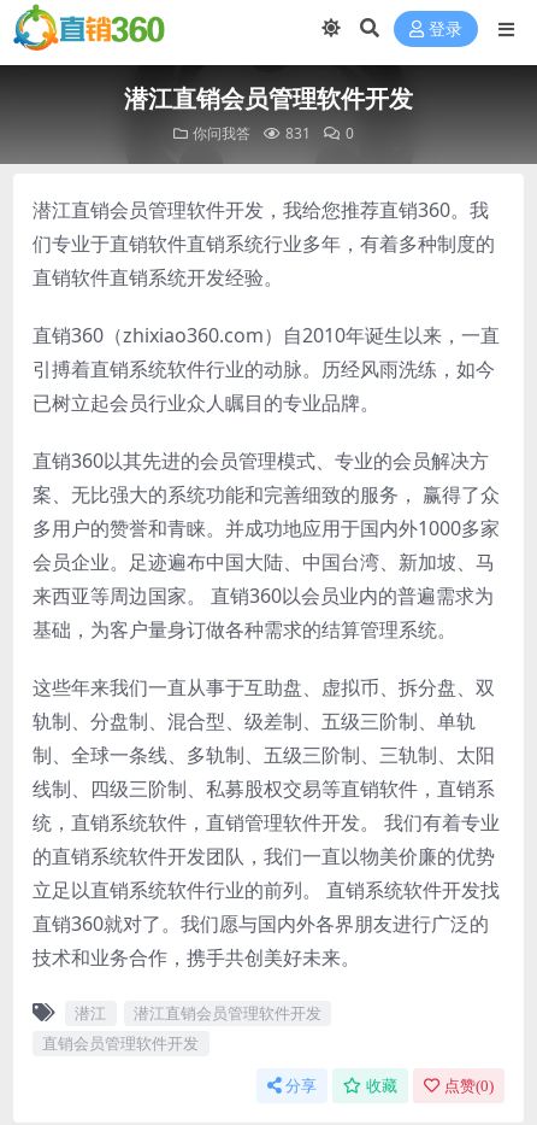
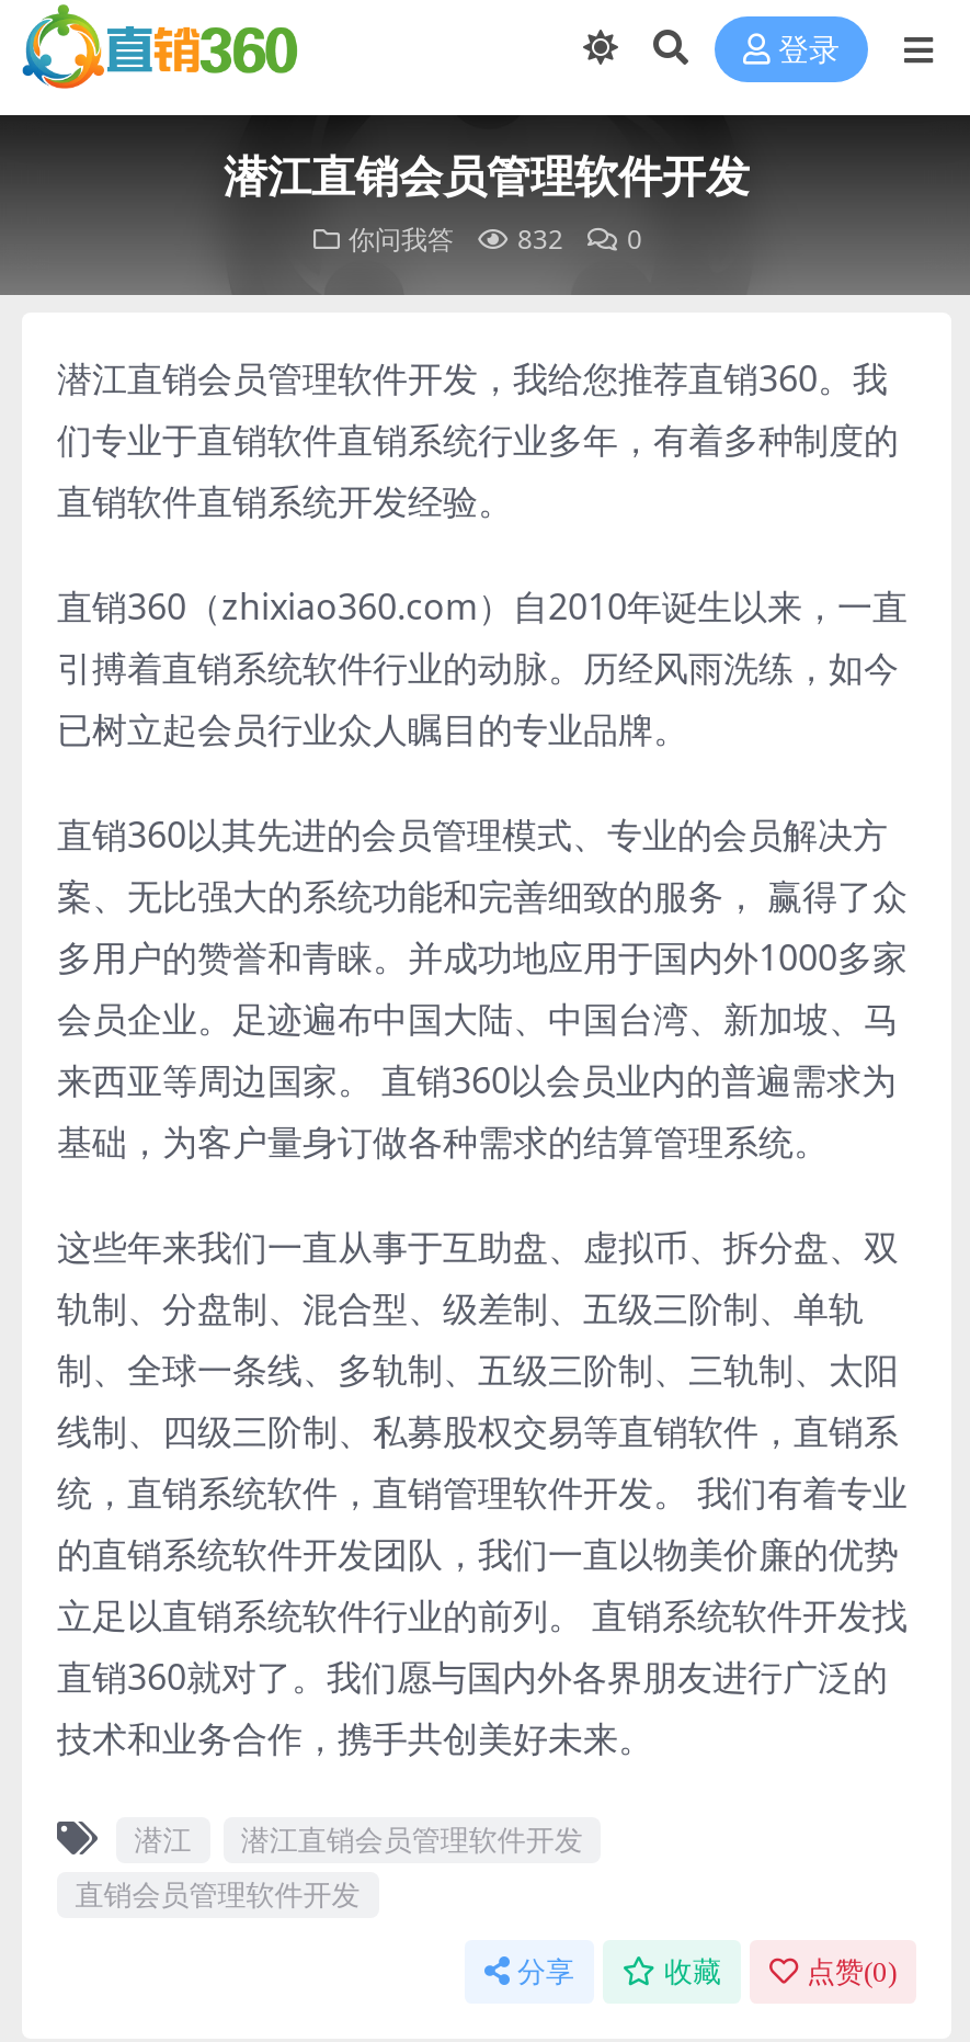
[193,123,354,143] 你问我答 831 0 -> [349,220,642,258] 你问我答 832 0

